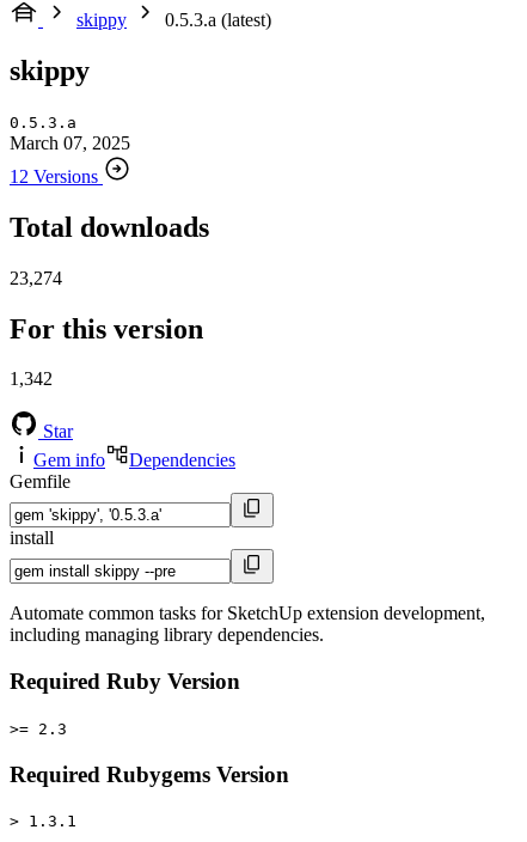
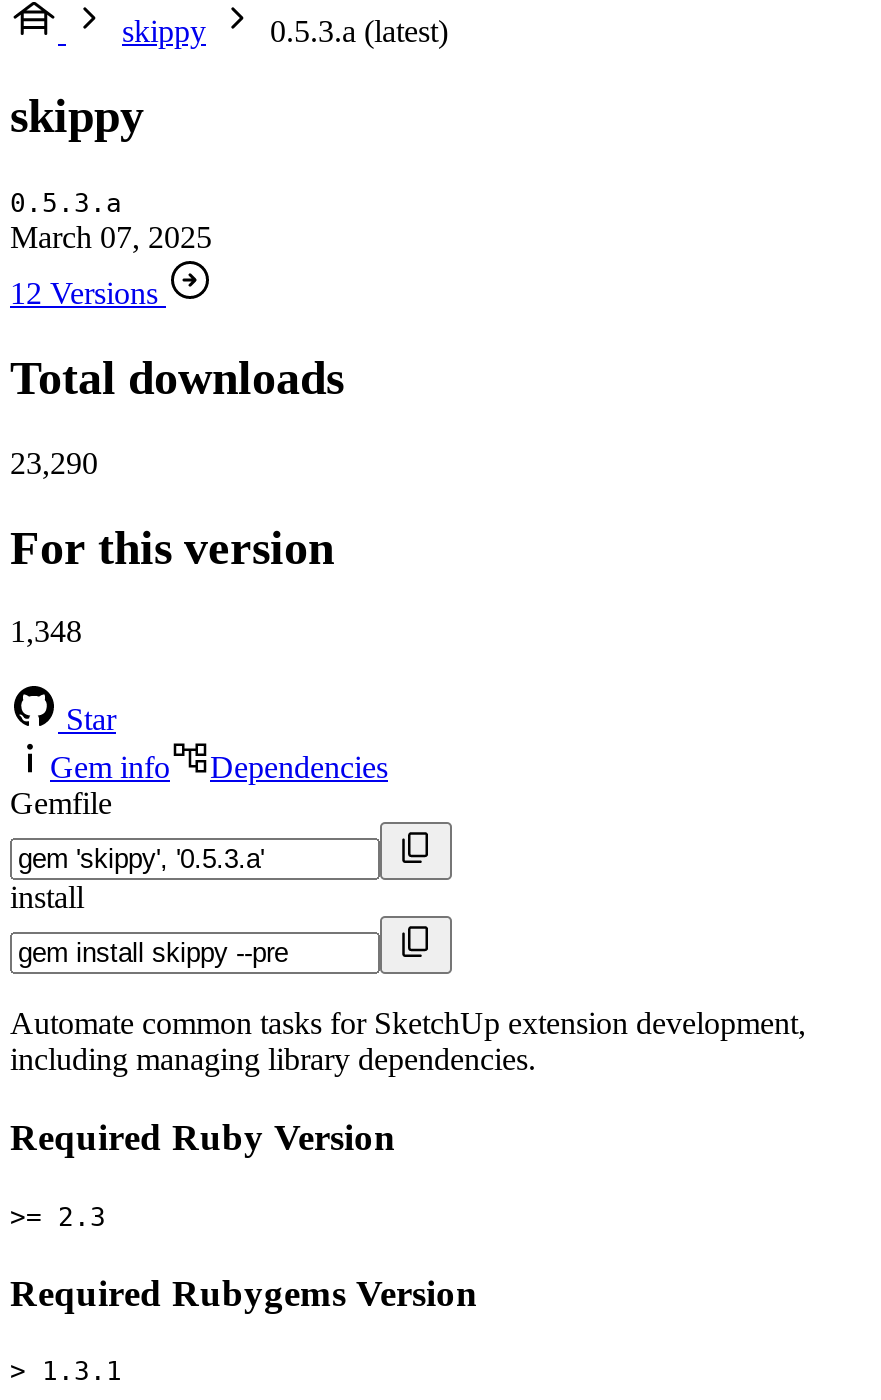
[10,267,62,288] 23,274 -> [10,445,98,479] 23,290
[10,369,53,389] 1,342 -> [10,615,82,649] 1,348

